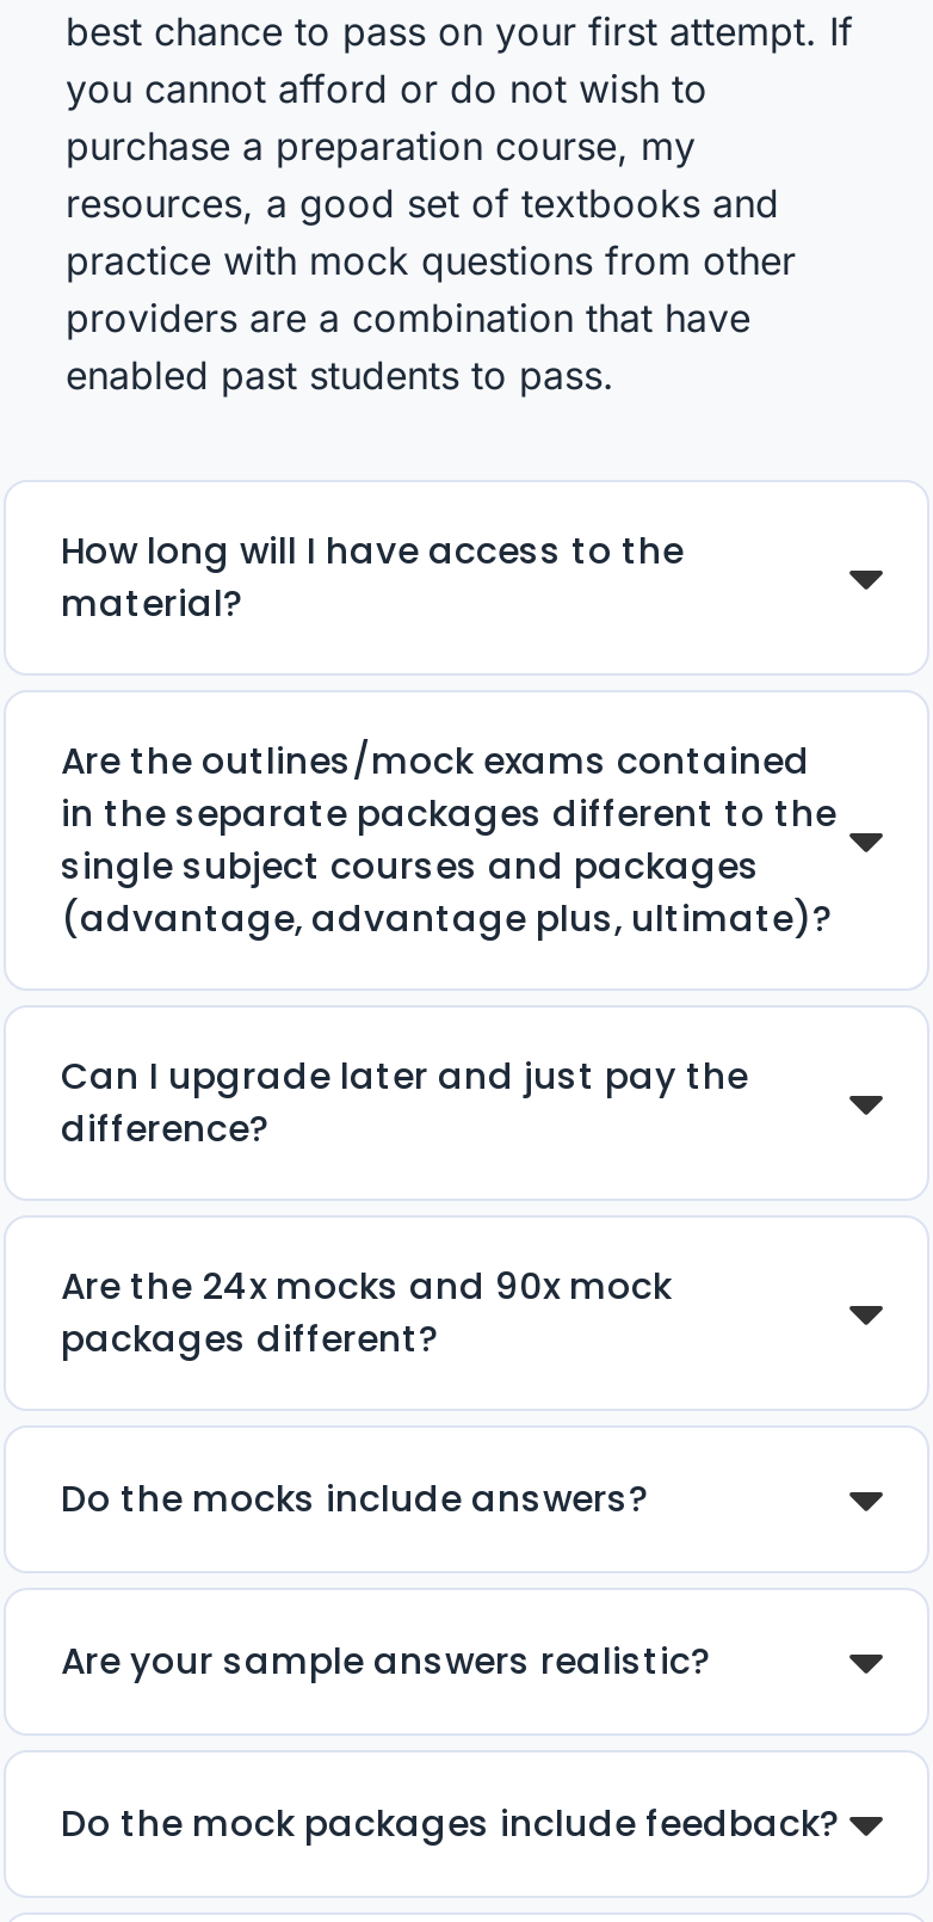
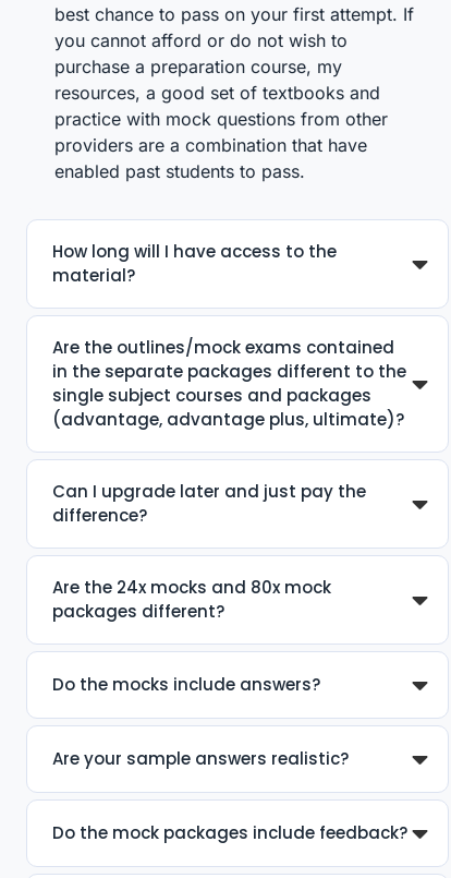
[61,1260,672,1310] Are the 24x mocks and 90x mock -> [52,576,331,599] Are the 24x mocks and 80x mock

